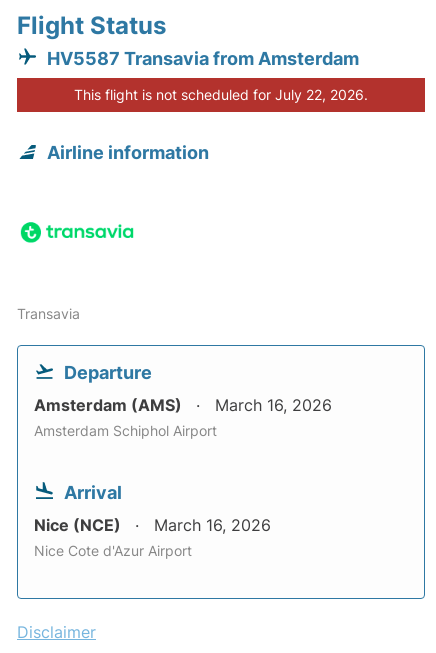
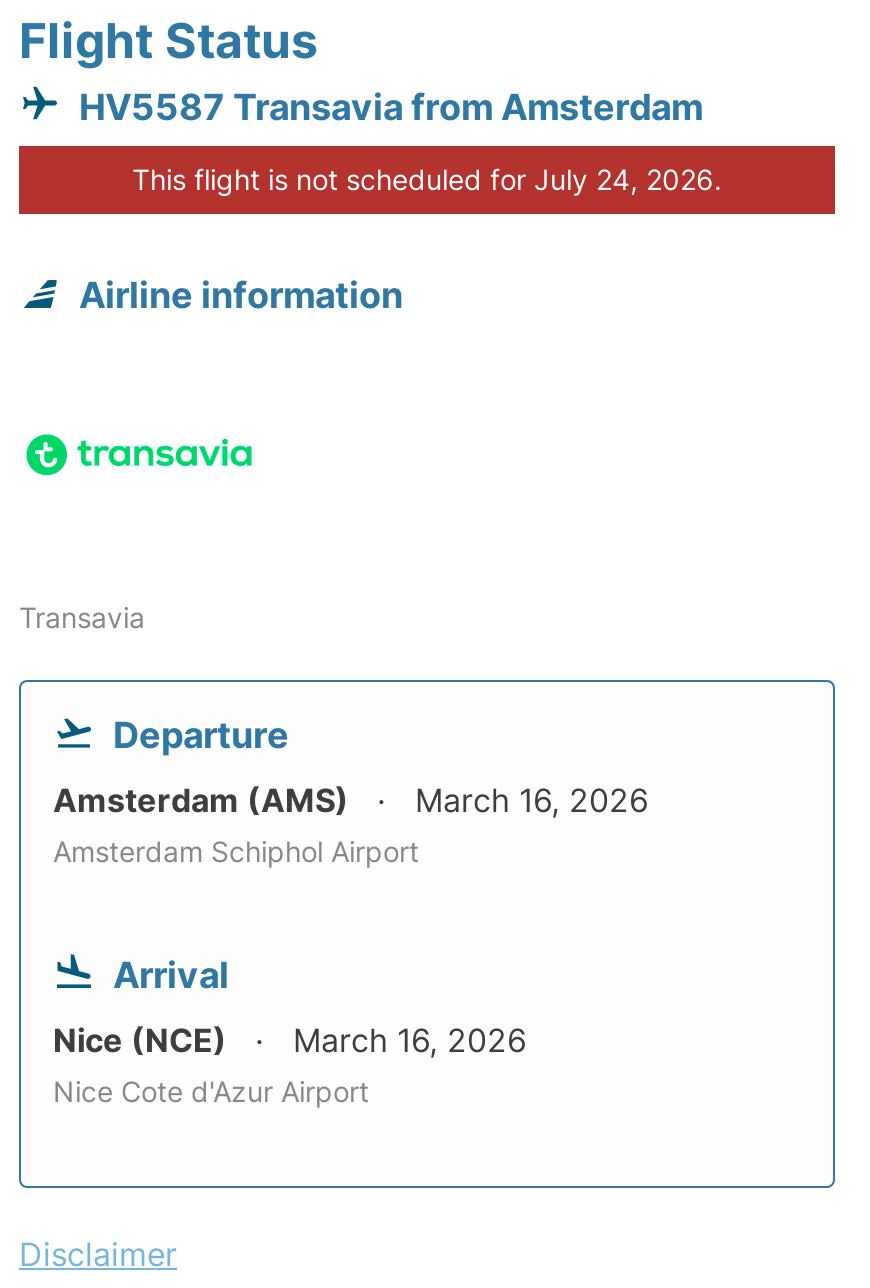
[74,86,368,103] This flight is not scheduled for July 22, 2026. -> [132,162,722,196] This flight is not scheduled for July 24, 2026.

